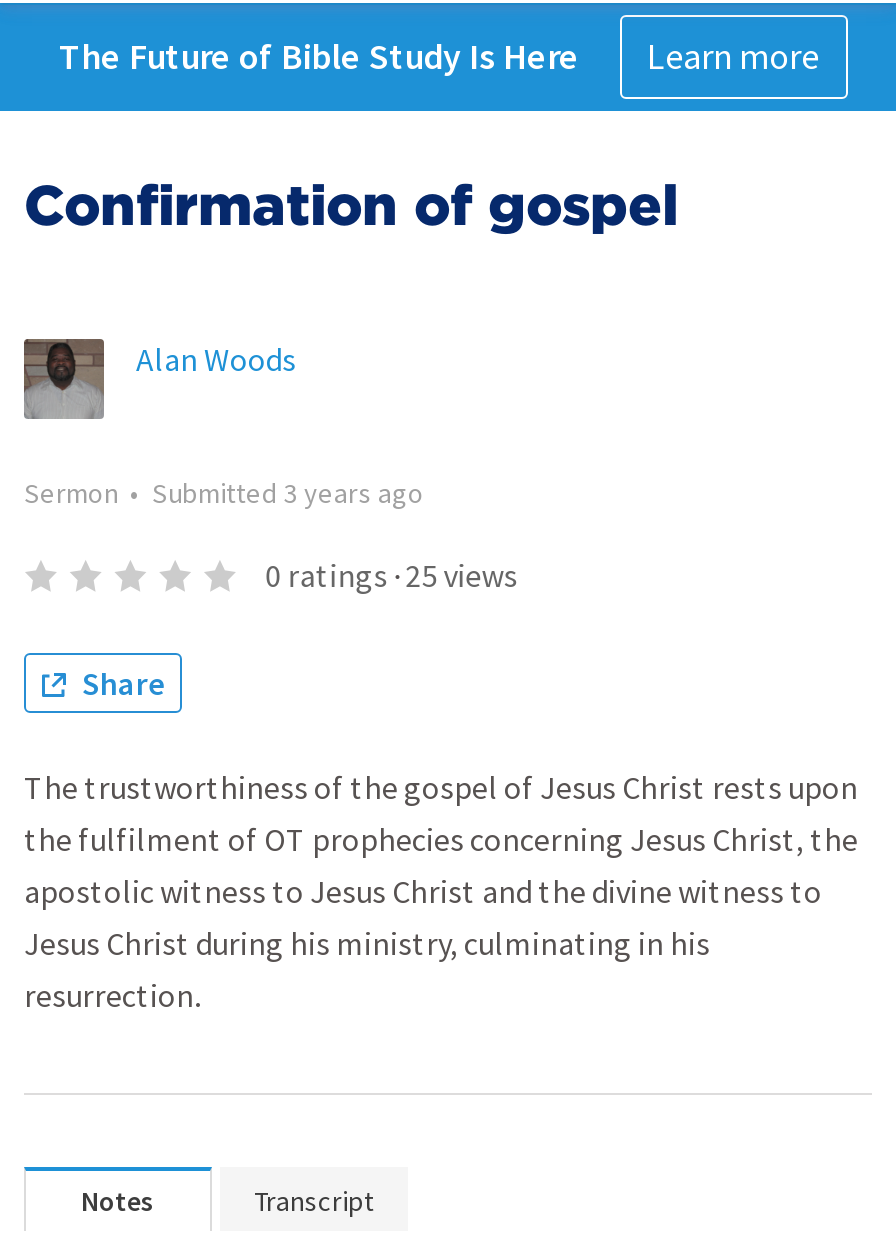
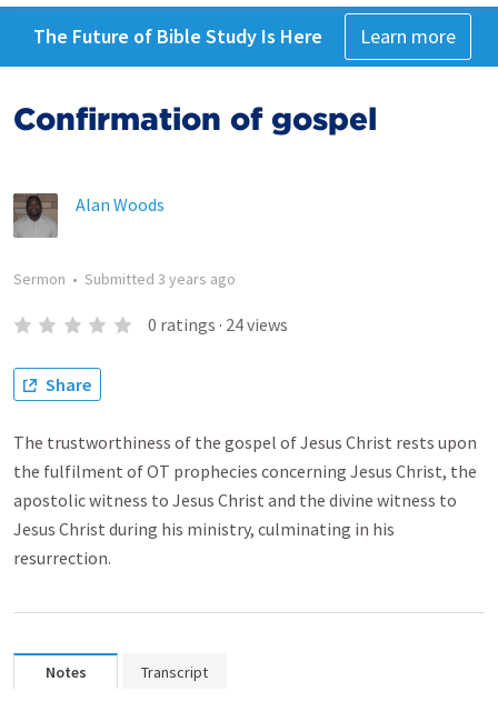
[265,555,517,595] 0 ratings · 25 views -> [148,313,288,336] 0 ratings · 24 views

